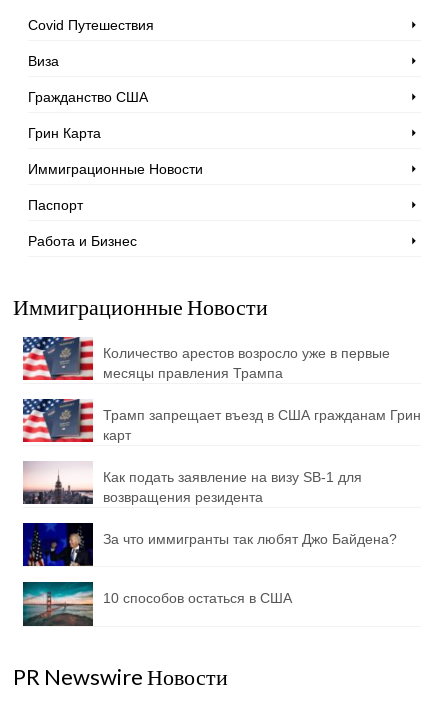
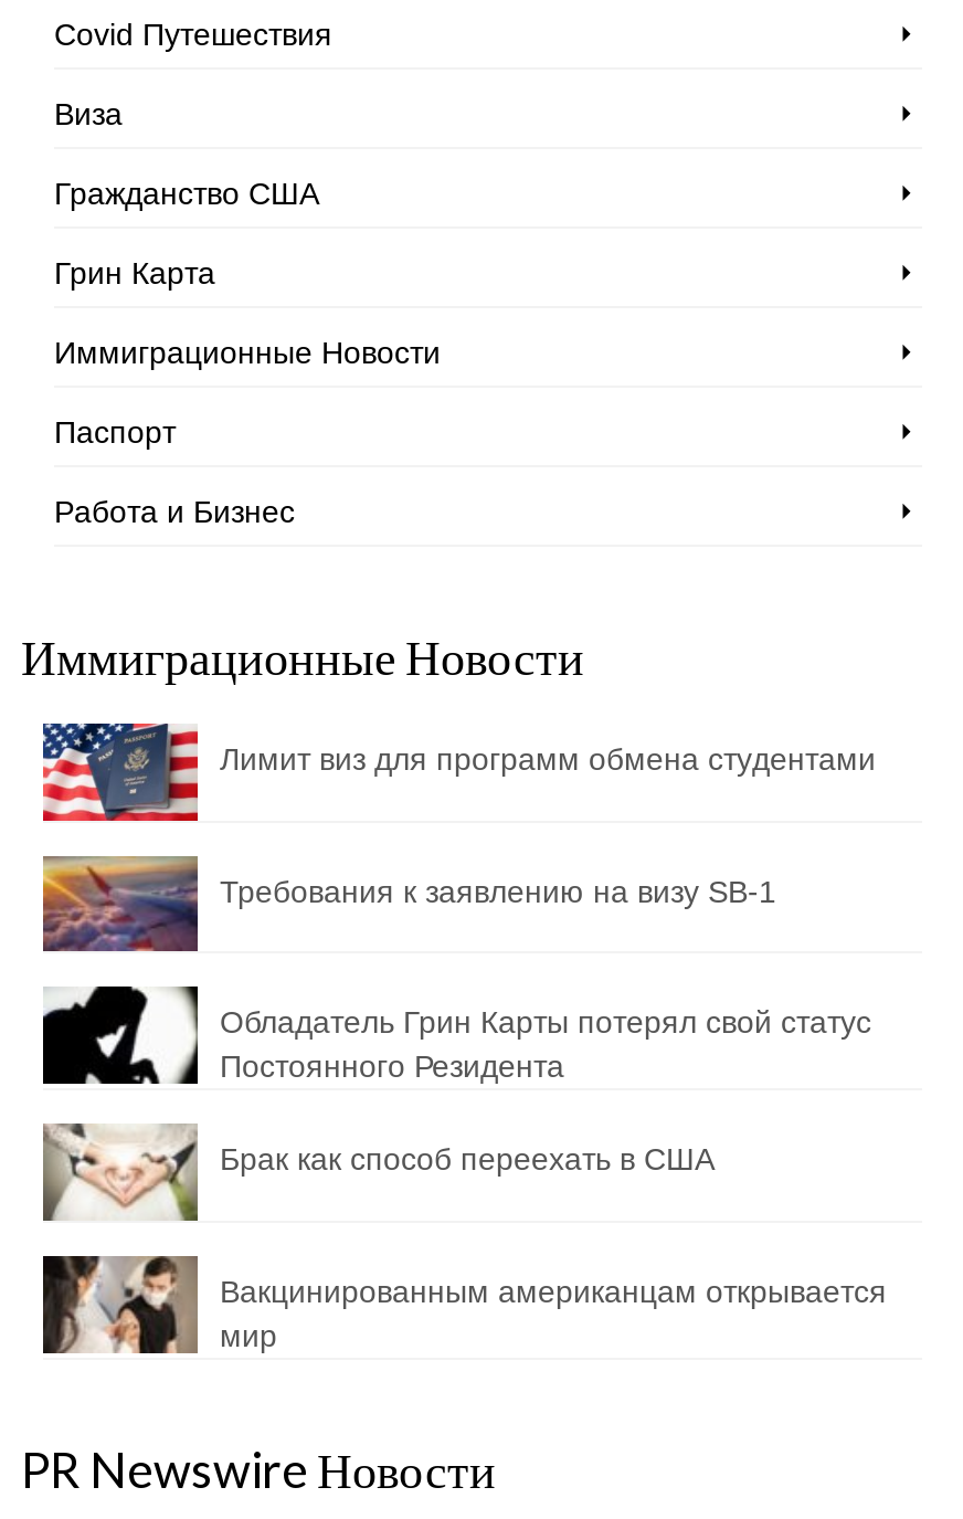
[103,344,390,380] Количество арестов возросло уже в первые | месяцы правления Трампа -> [220,741,876,777] Лимит виз для программ обмена студентами
[22,398,421,443] [image] | Трамп запрещает въезд в США гражданам Грин | карт -> [41,853,776,952] [image] | Требования к заявлению на визу SB-1
[22,457,362,505] [image] | Как подать заявление на визу SB-1 для | возвращения резидента -> [41,983,871,1089] [image] | Обладатель Грин Карты потерял свой статус | Постоянного Резидента
[22,519,397,567] [image] | За что иммигранты так любят Джо Байдена? -> [41,1120,715,1226] [image] | Брак как способ переехать в США
[22,579,292,627] [image] | 10 способов остаться в США -> [41,1253,887,1359] [image] | Вакцинированным американцам открывается | мир

